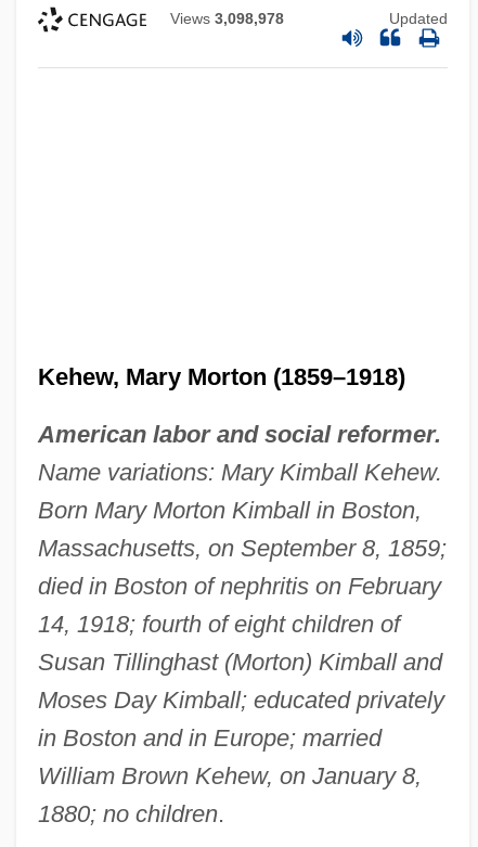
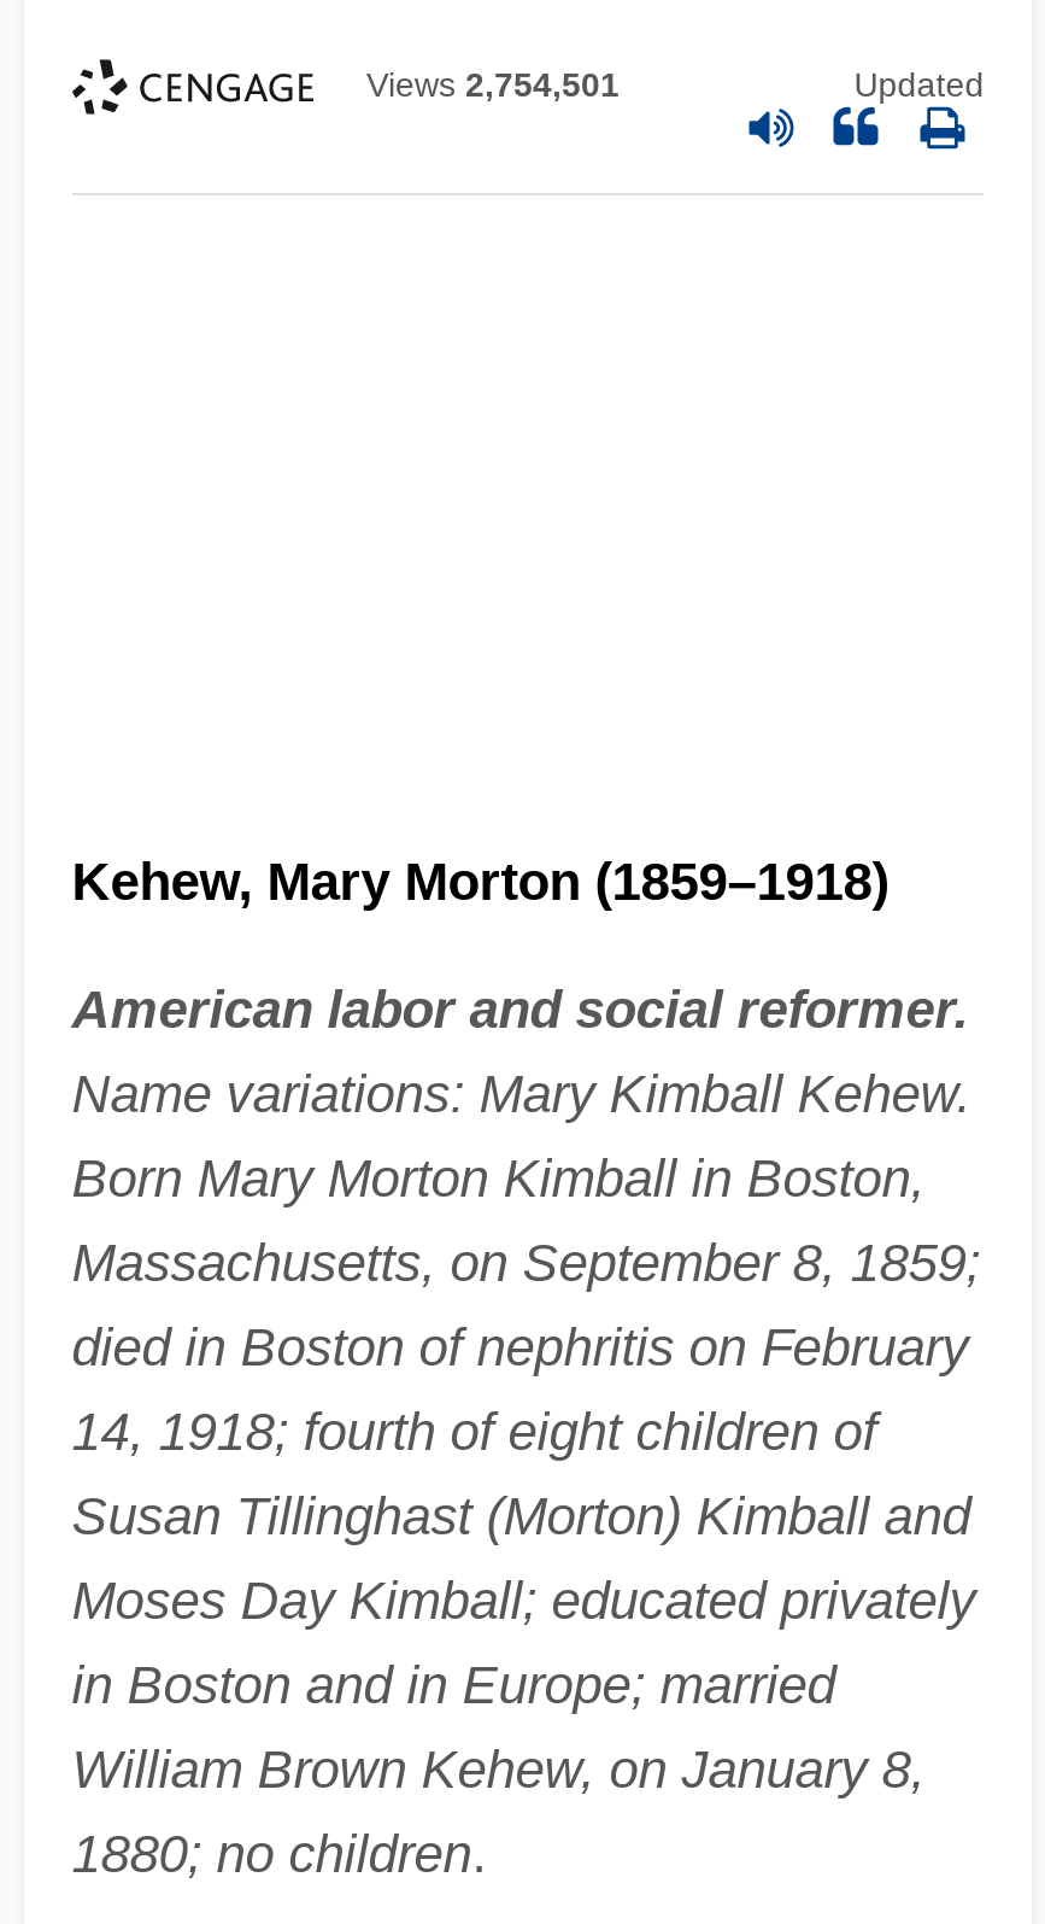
[170,10,284,28] Views 3,098,978 -> [366,66,620,105] Views 2,754,501

